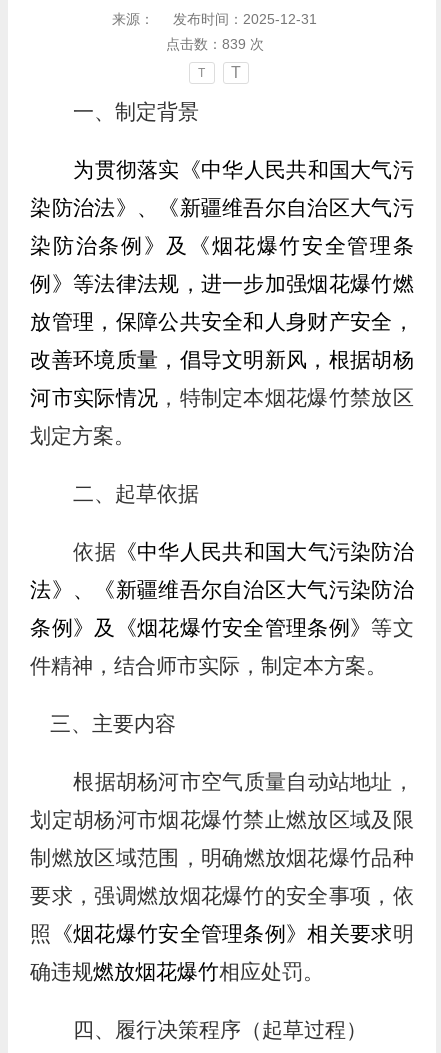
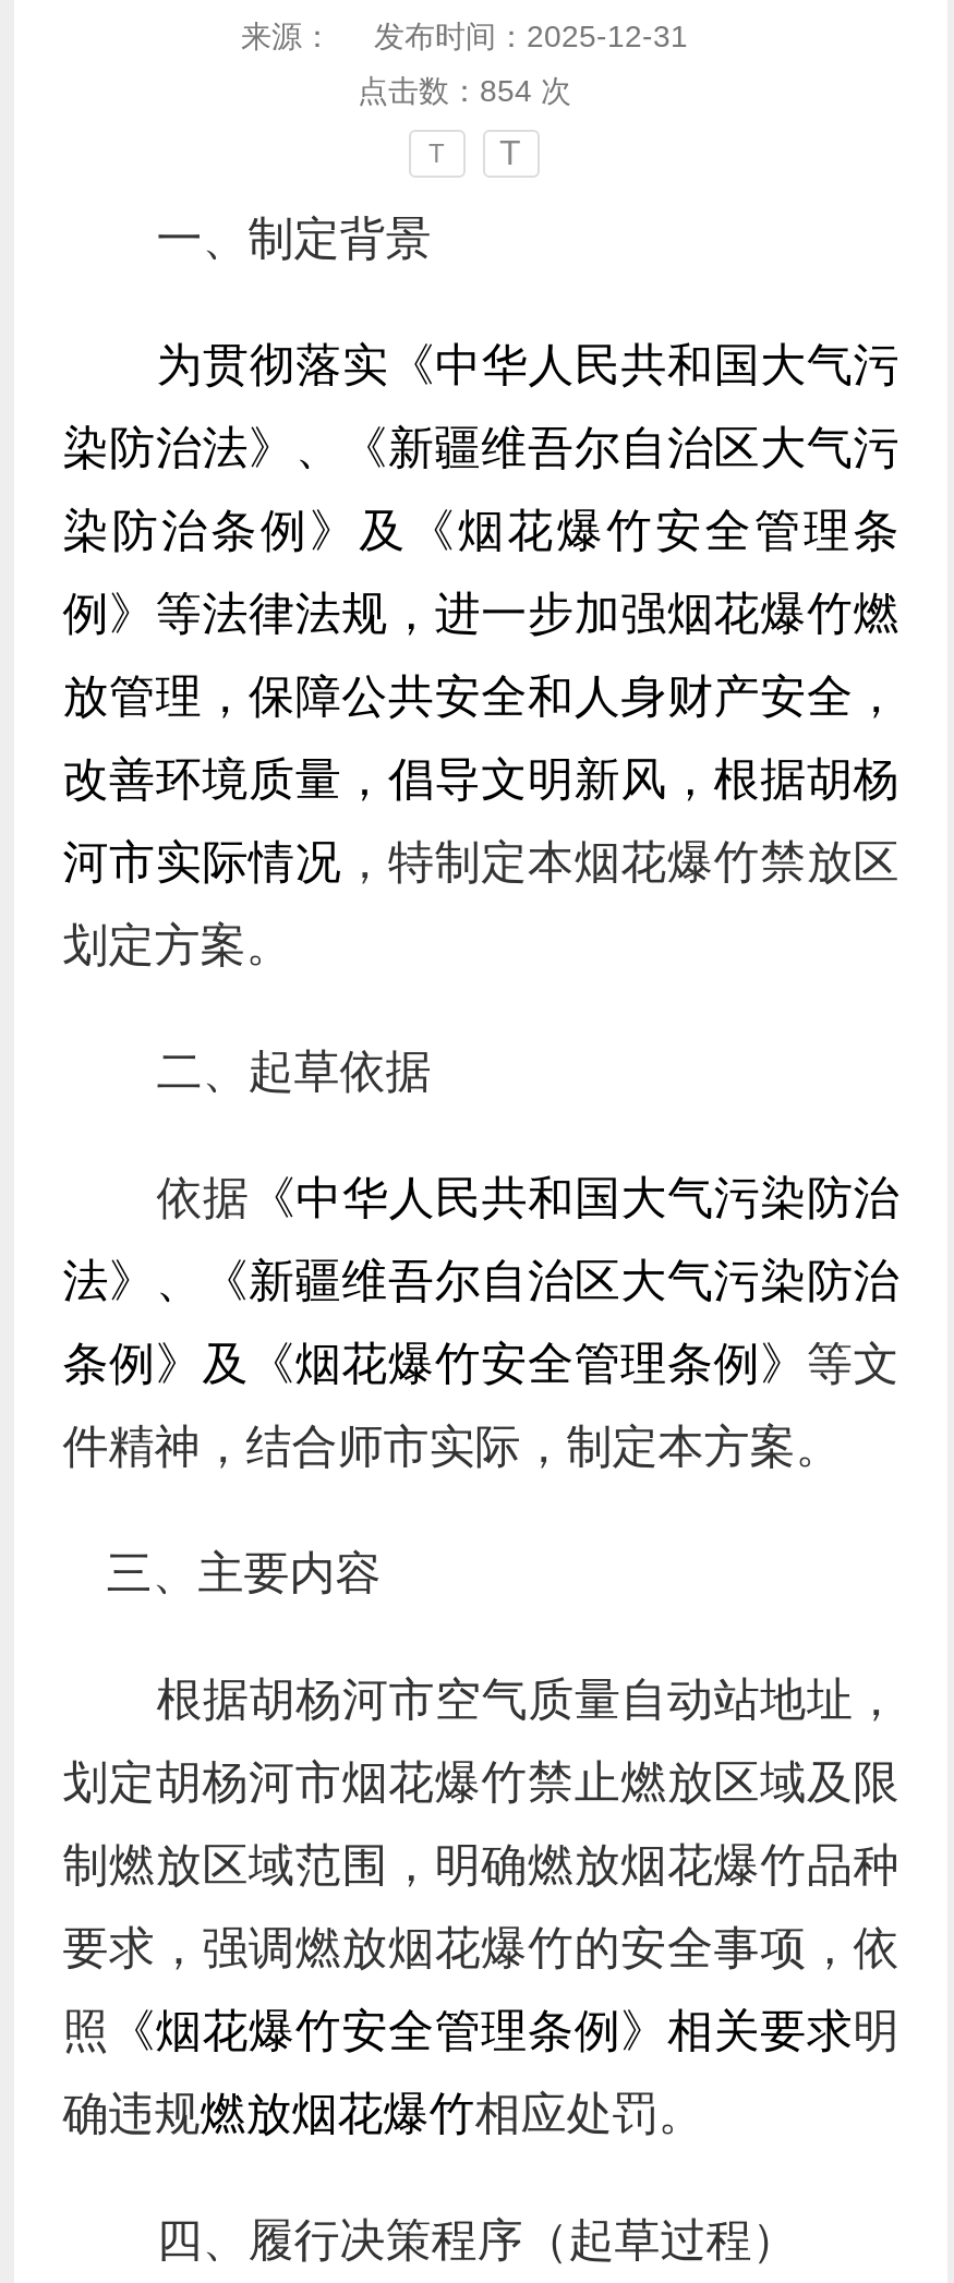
[165,36,263,52] 点击数：839次 -> [358,73,571,108] 点击数：854次

